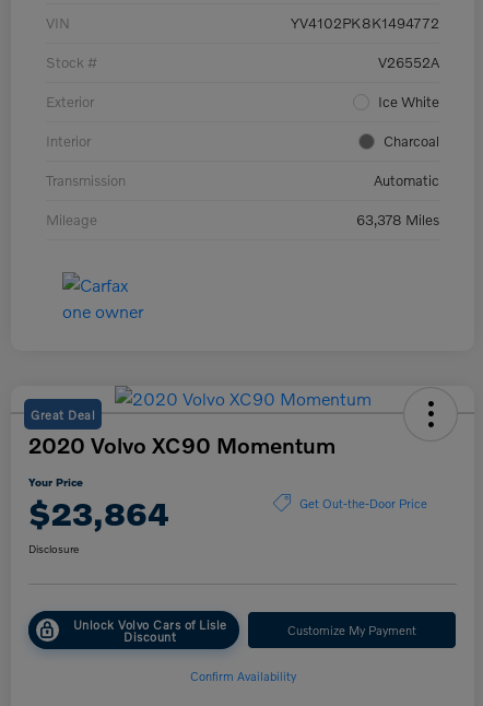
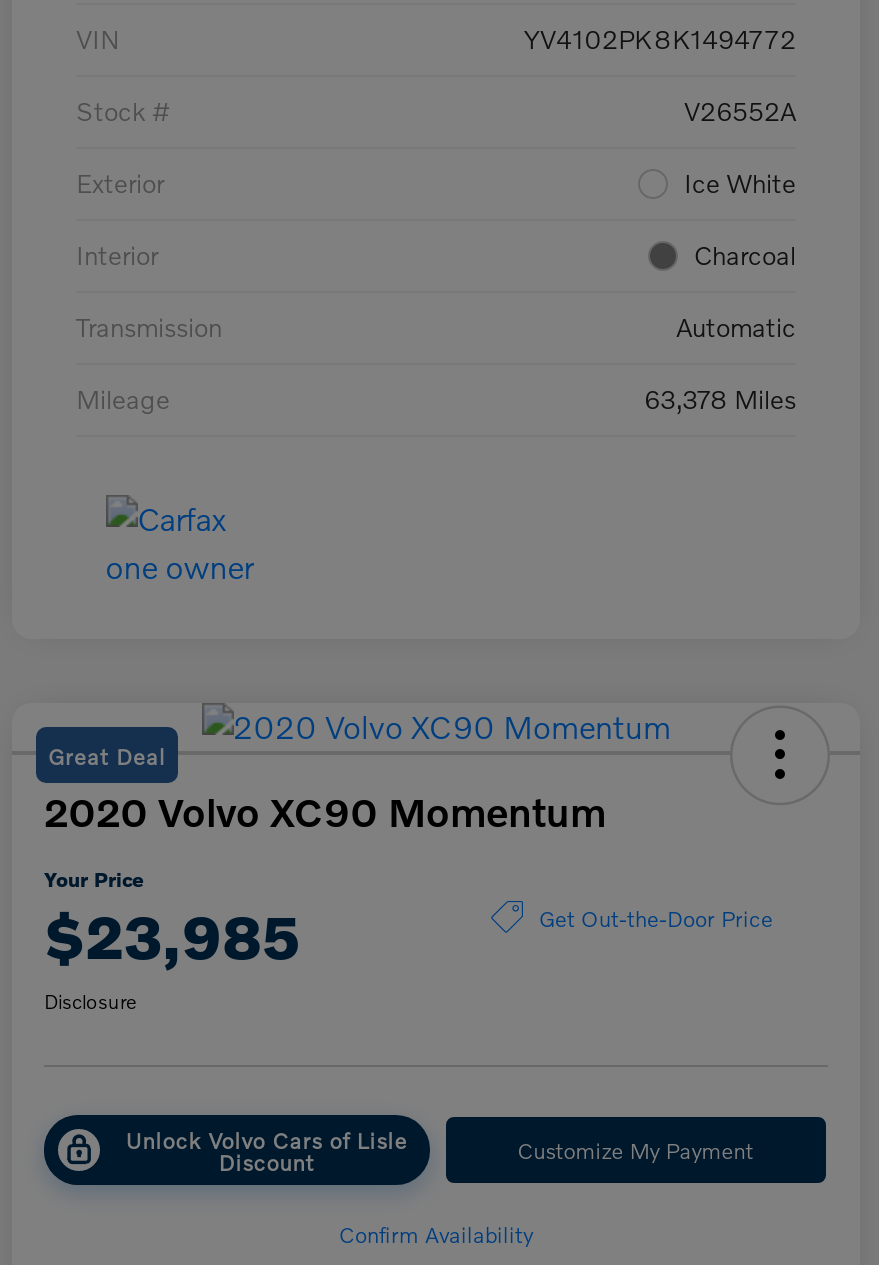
[28,494,169,532] $23,864 -> [44,901,300,971] $23,985

